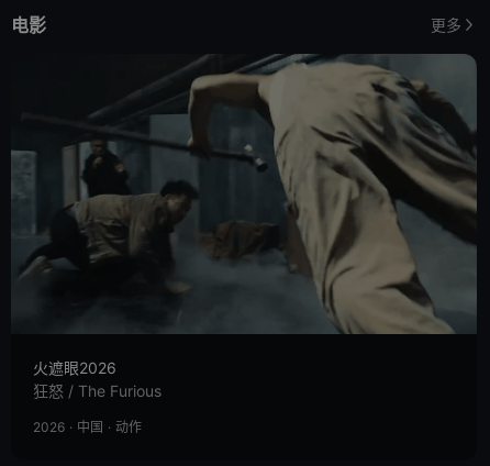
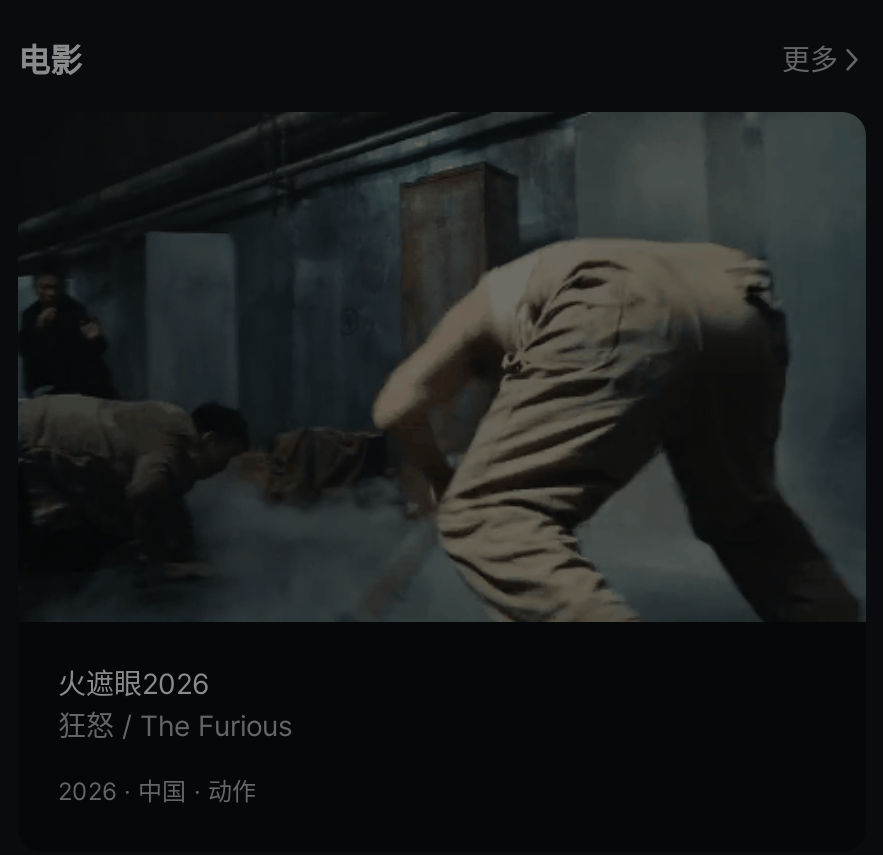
[10,53,477,335] [image] -> [16,110,868,624] [image]

